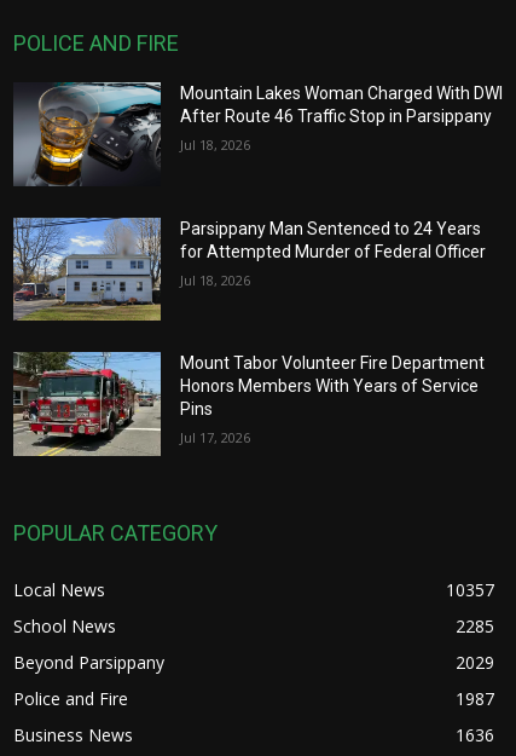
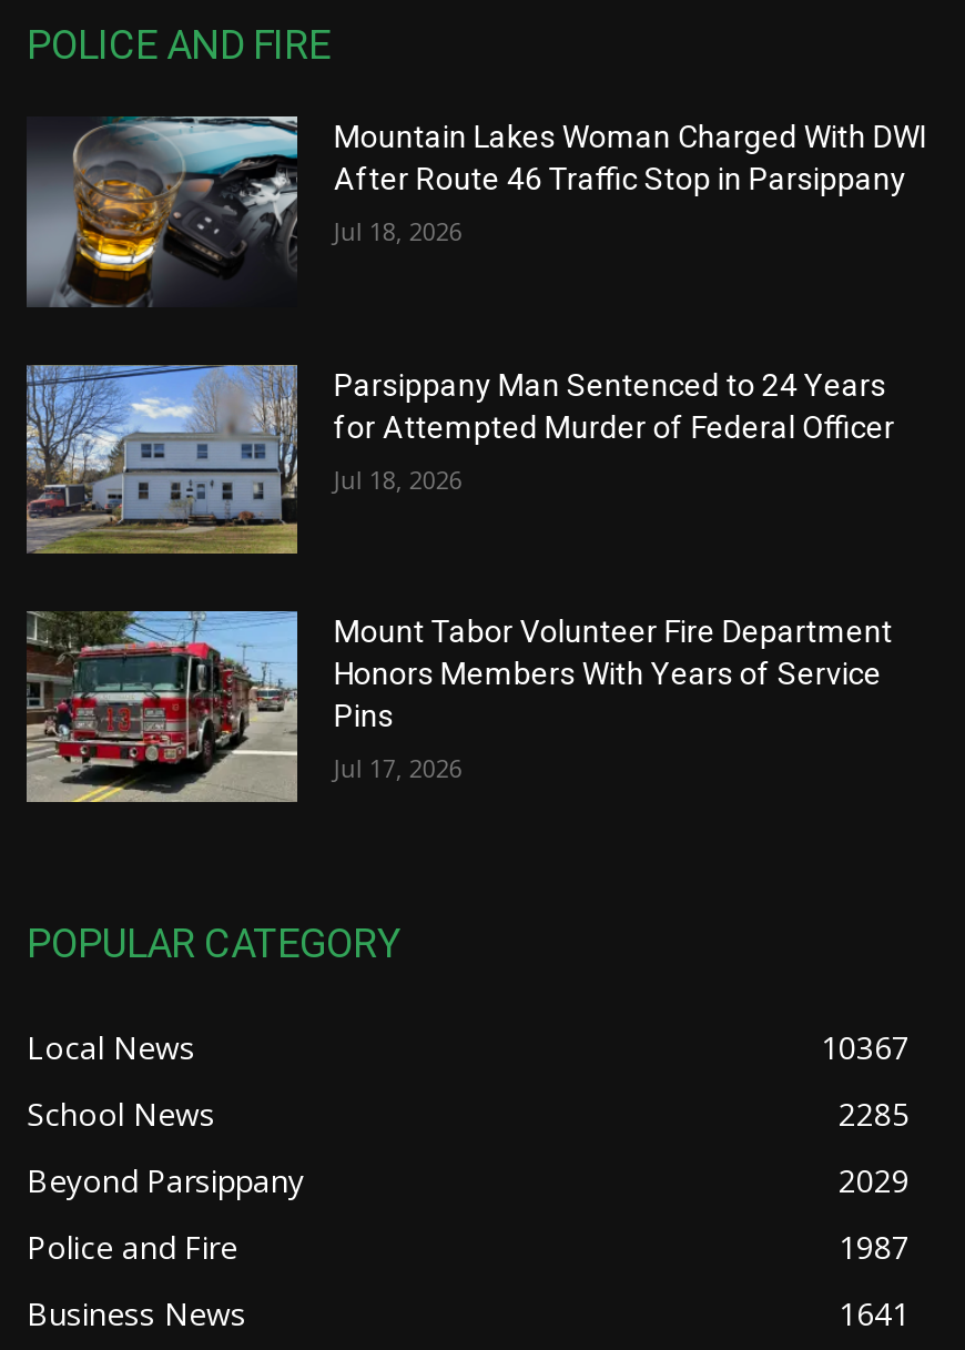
[446,578,494,601] 10357 -> [821,1026,910,1068] 10367
[456,723,494,746] 1636 -> [839,1292,910,1334] 1641

